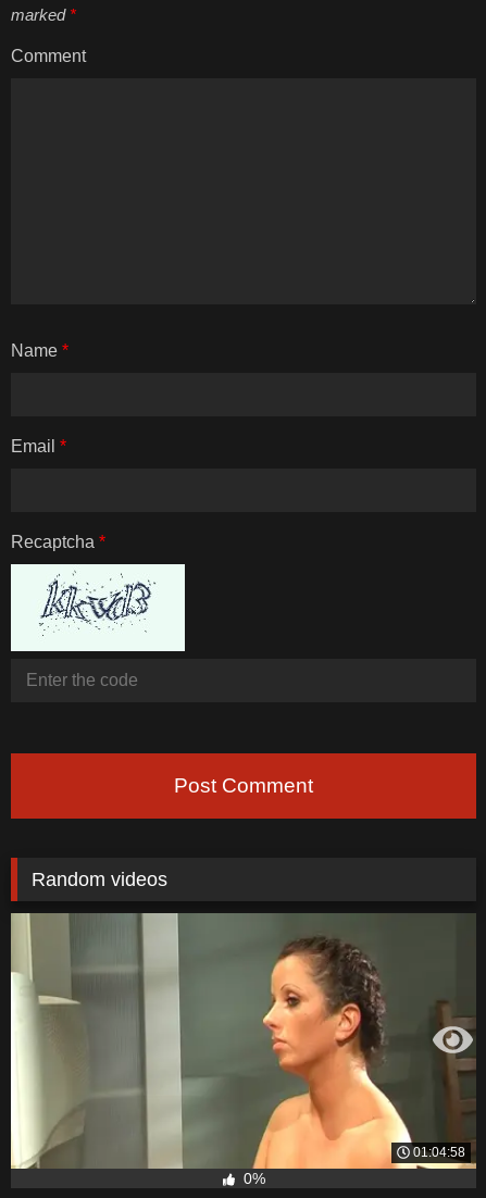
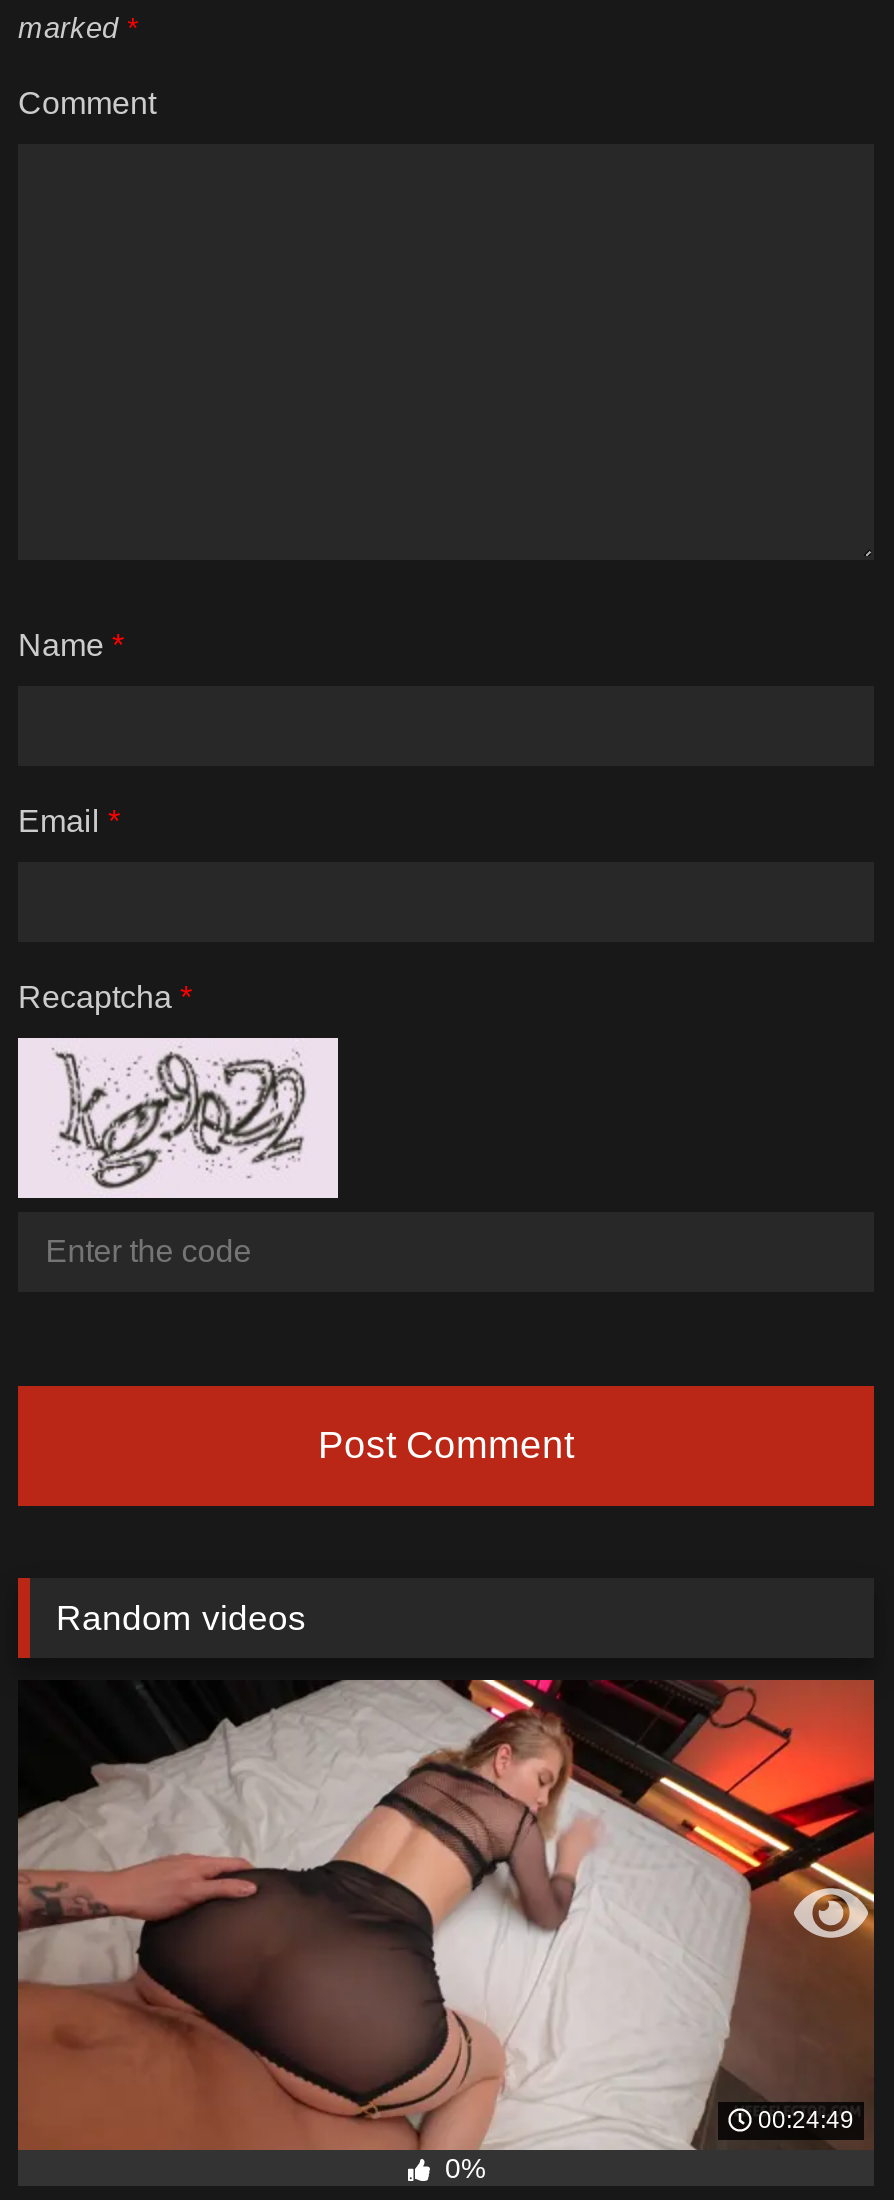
[14,566,182,649] [image] -> [26,1040,330,1192] [image]
[10,912,476,1170] [image] | 01:04:58 -> [16,1678,876,2150] [image] | 00:24:49

